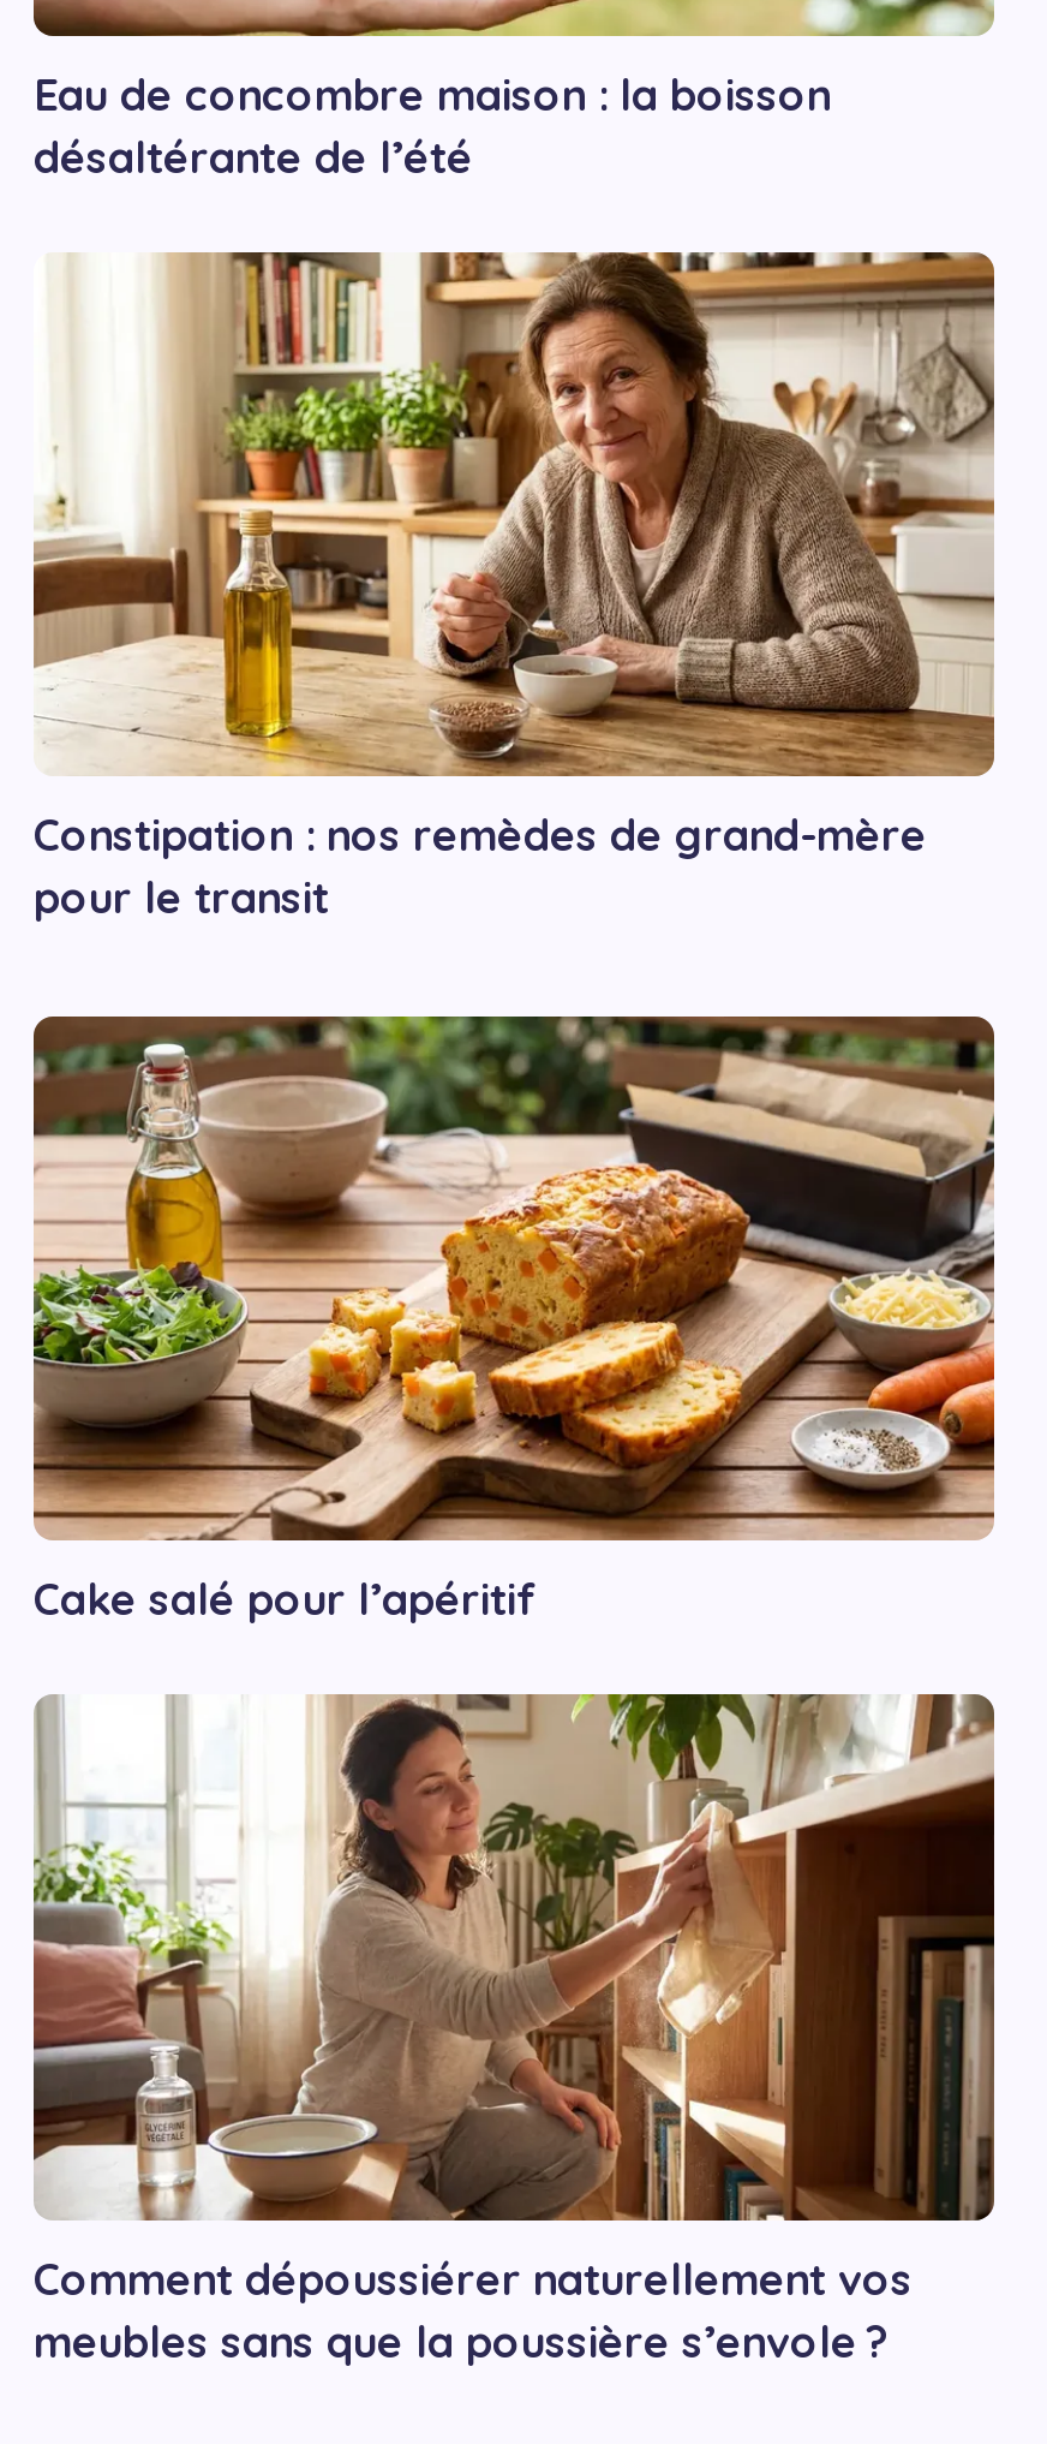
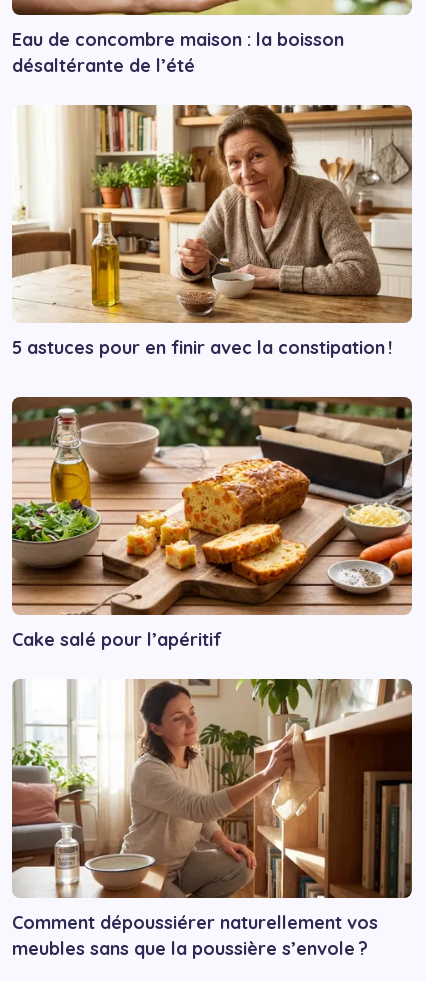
[34,807,927,925] Constipation : nos remèdes de grand-mère | pour le transit -> [12,336,392,359] 5 astuces pour en finir avec la constipation !

